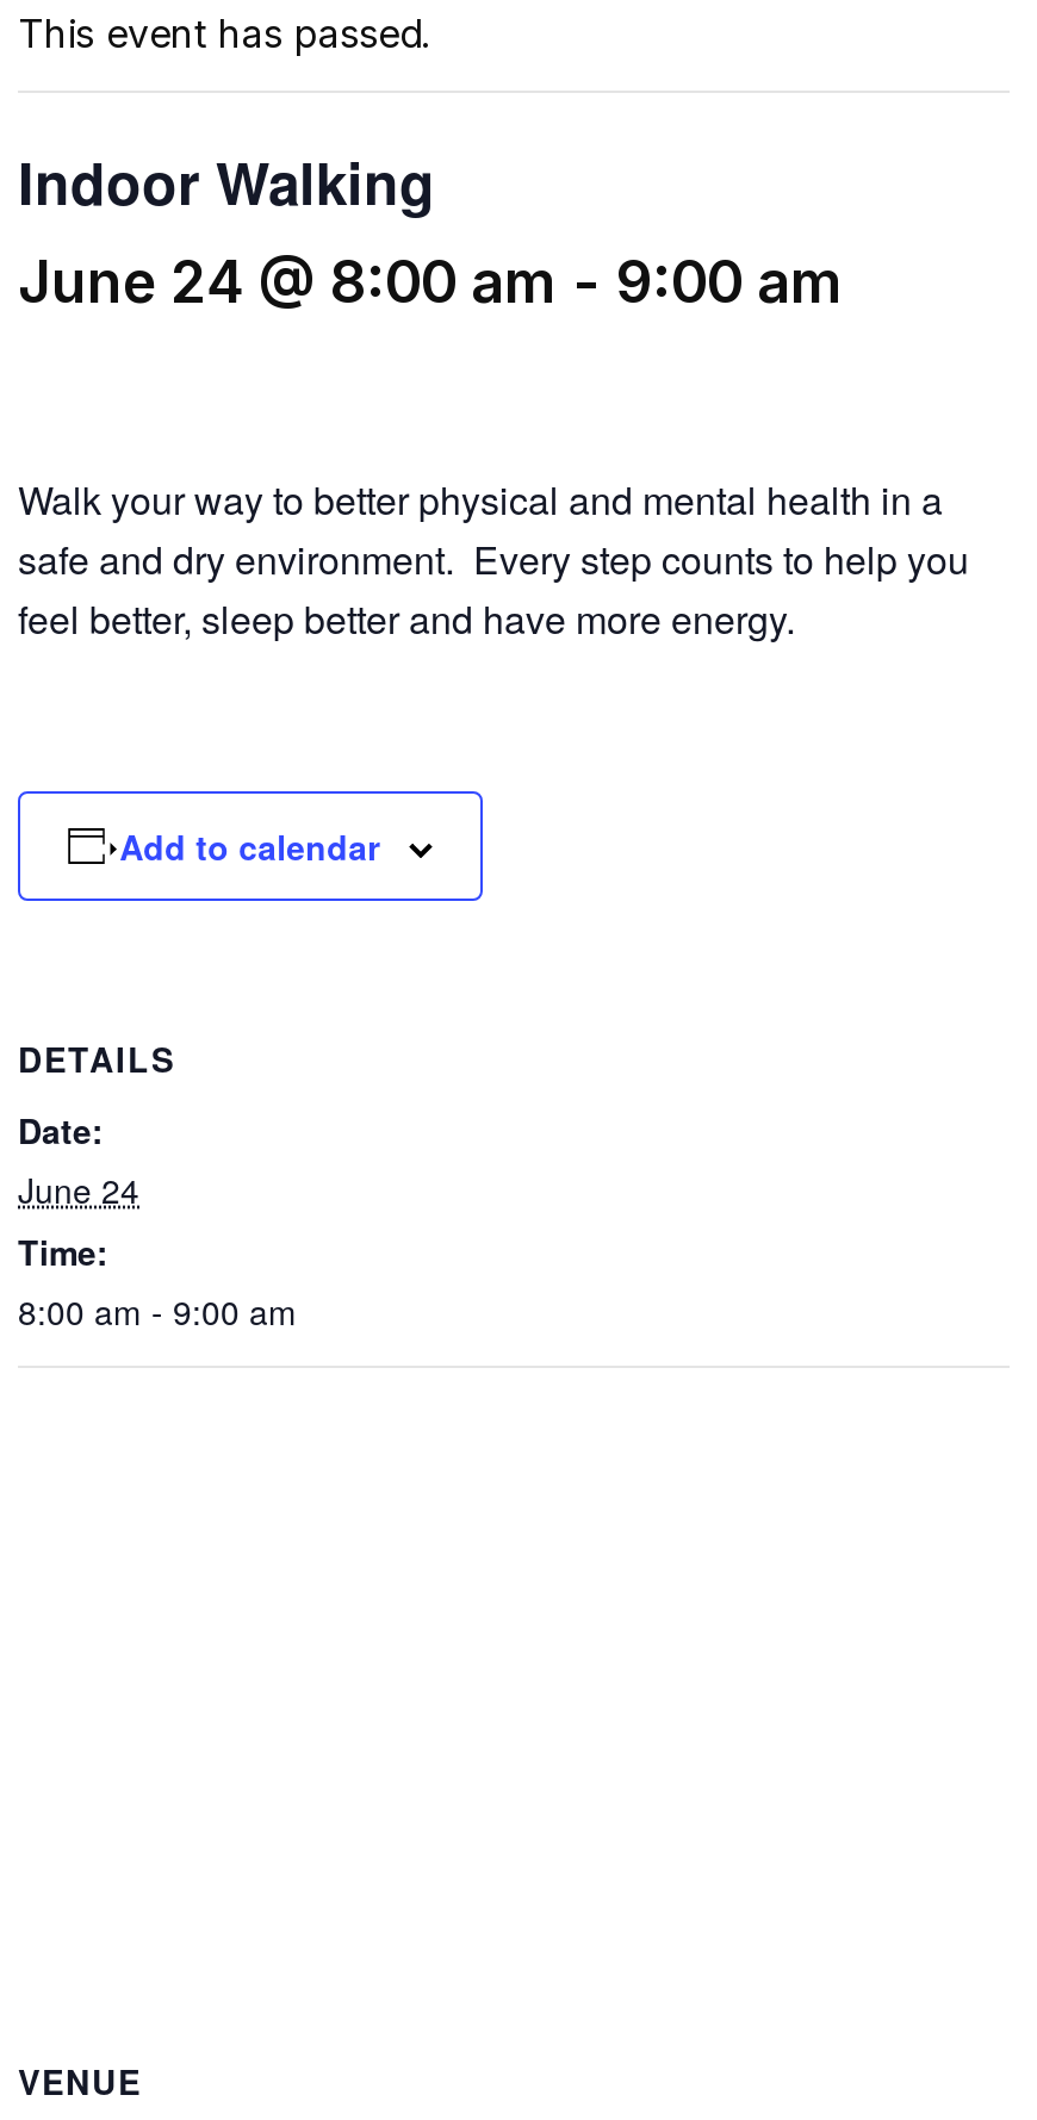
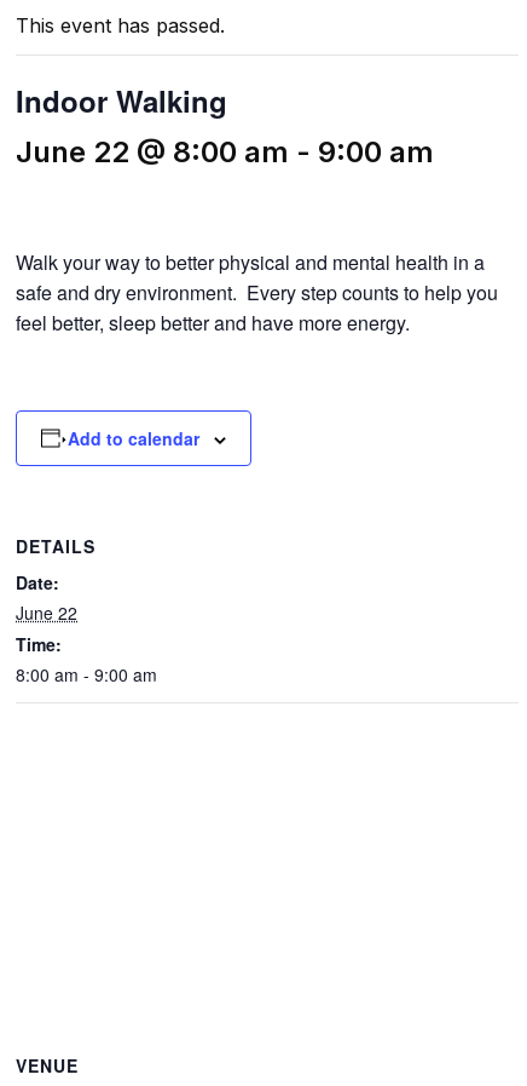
[18,248,845,317] June 24 @ 8:00 am - 9:00 am -> [16,134,434,169] June 22 @ 8:00 am - 9:00 am
[18,1165,139,1213] June 24 -> [16,601,77,625] June 22

